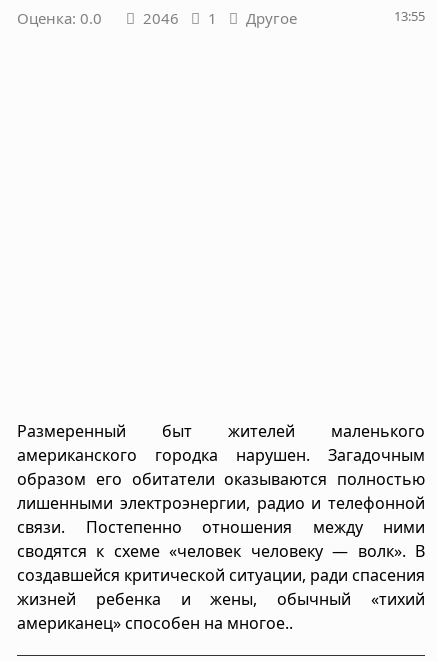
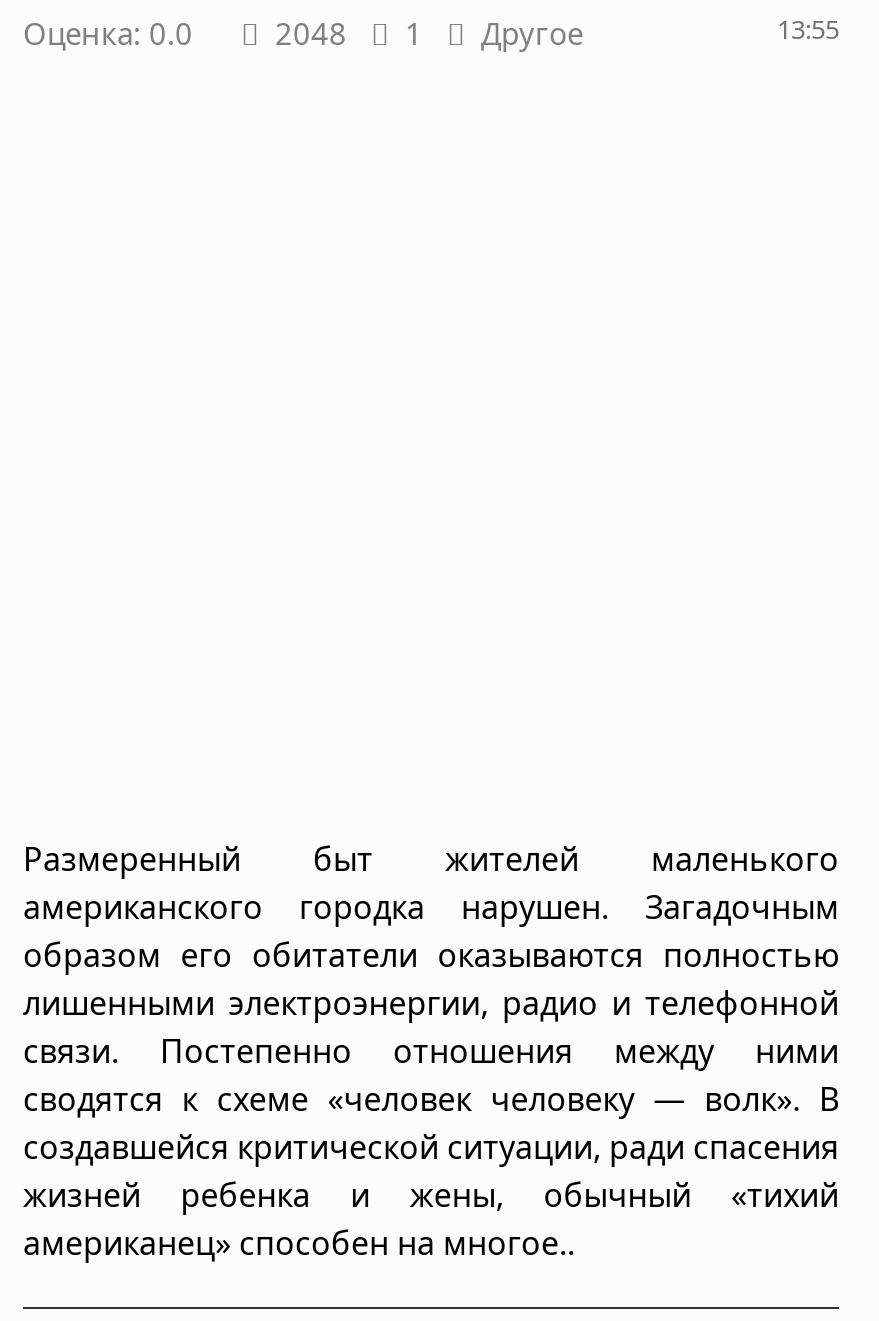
[17,8,297,28] Оценка: 0.0 2046 1 Другое -> [23,13,583,53] Оценка: 0.0 2048 1 Другое

